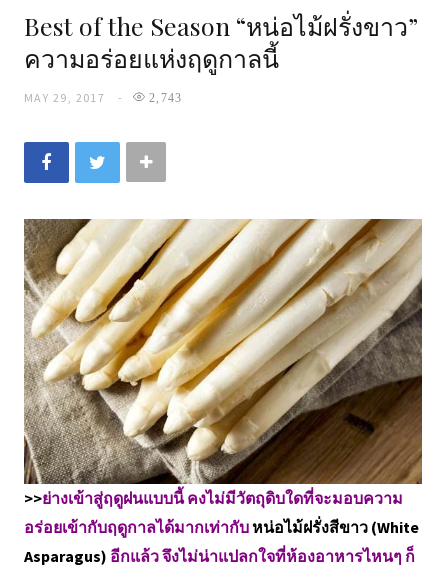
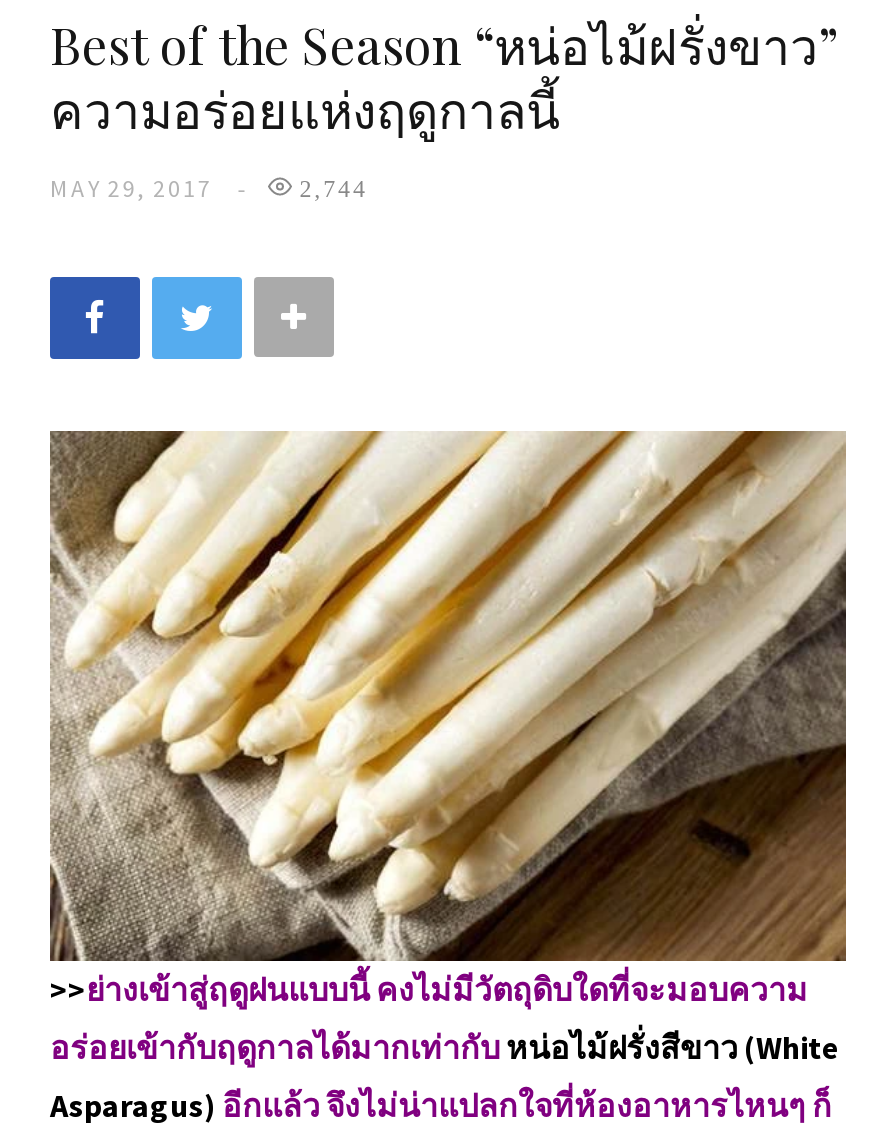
[149,90,183,104] 2,743 -> [299,174,368,202] 2,744

